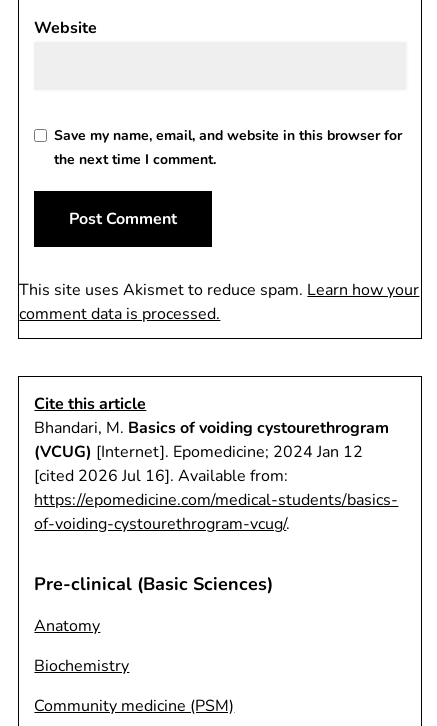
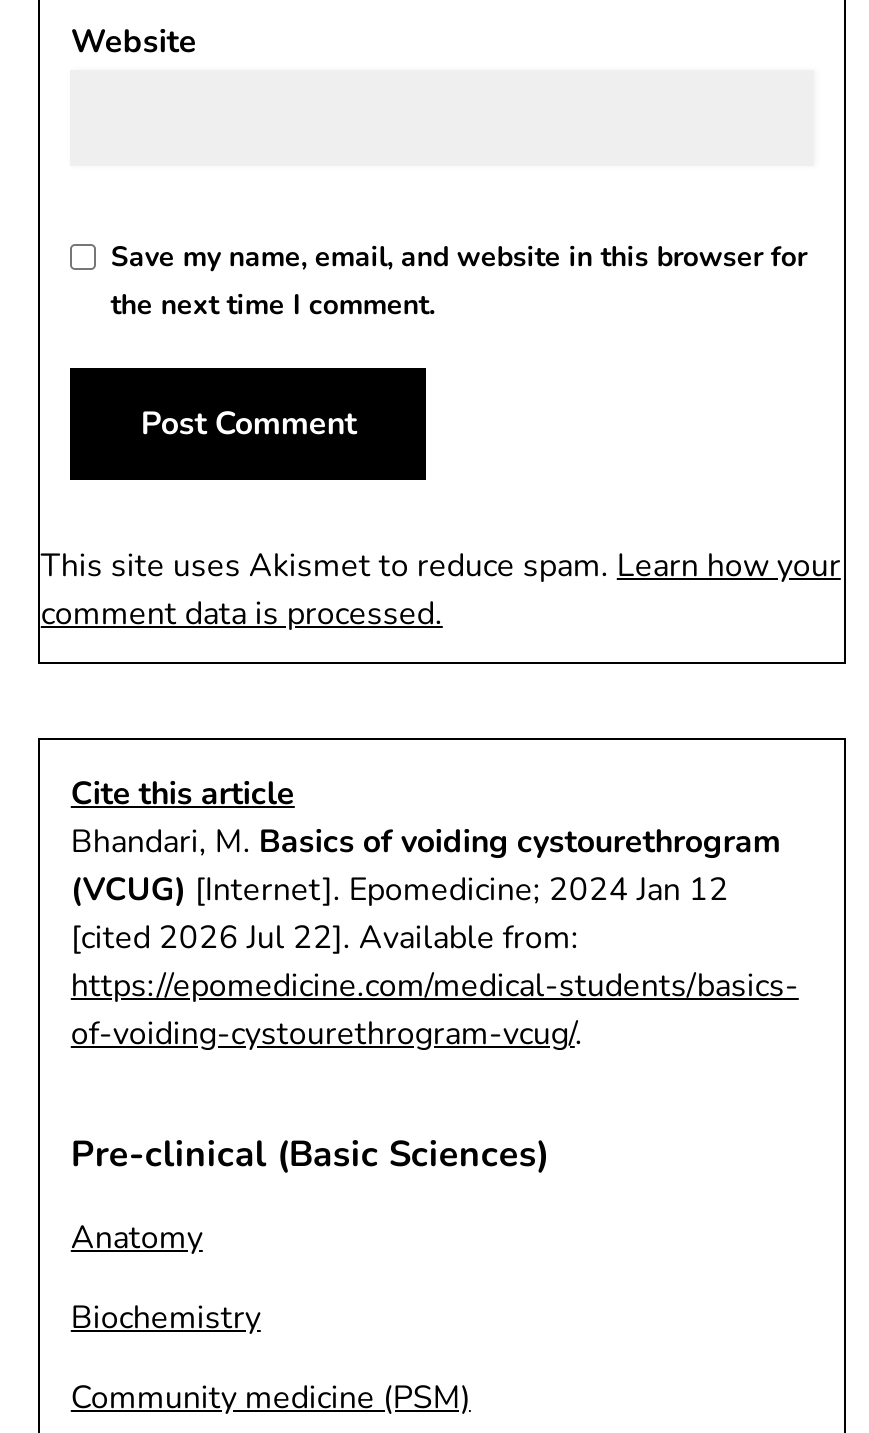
[34,465,288,487] [cited 2026 Jul 16]. Available from: -> [71,916,579,960] [cited 2026 Jul 22]. Available from:

